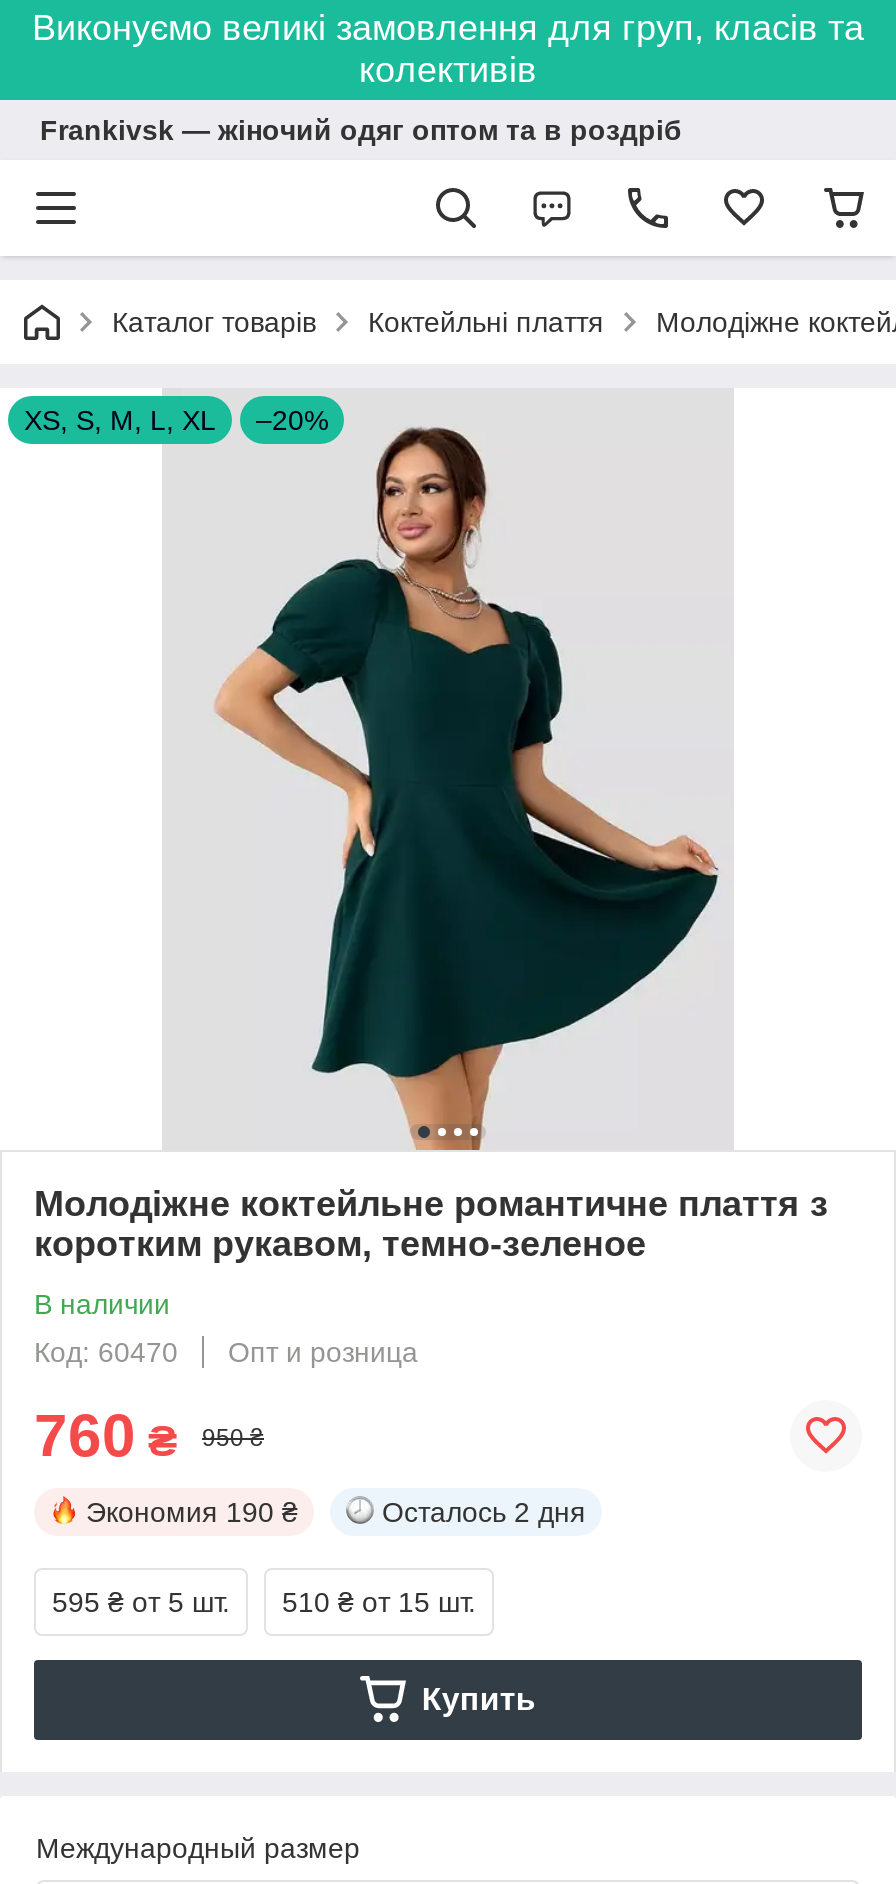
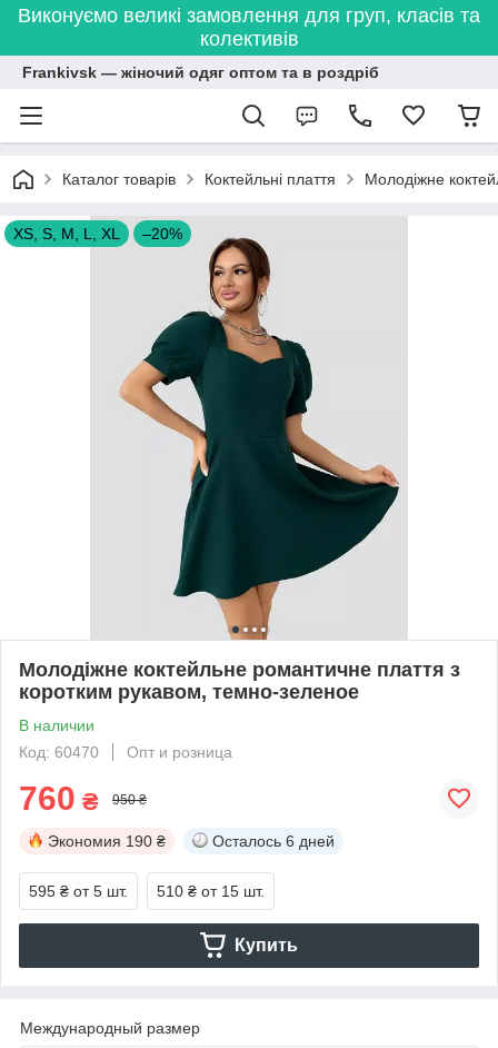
[382,1496,586,1528] Осталось 2 дня -> [212,832,335,850] Осталось 6 дней

